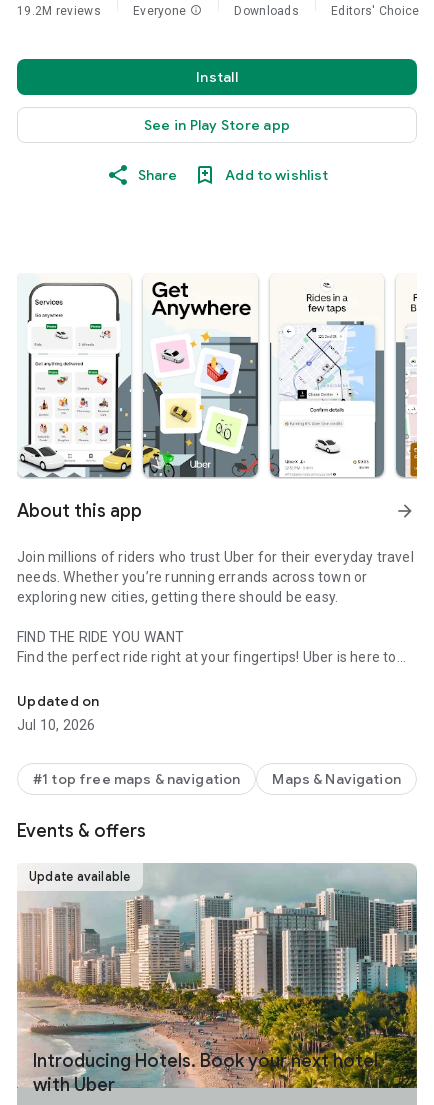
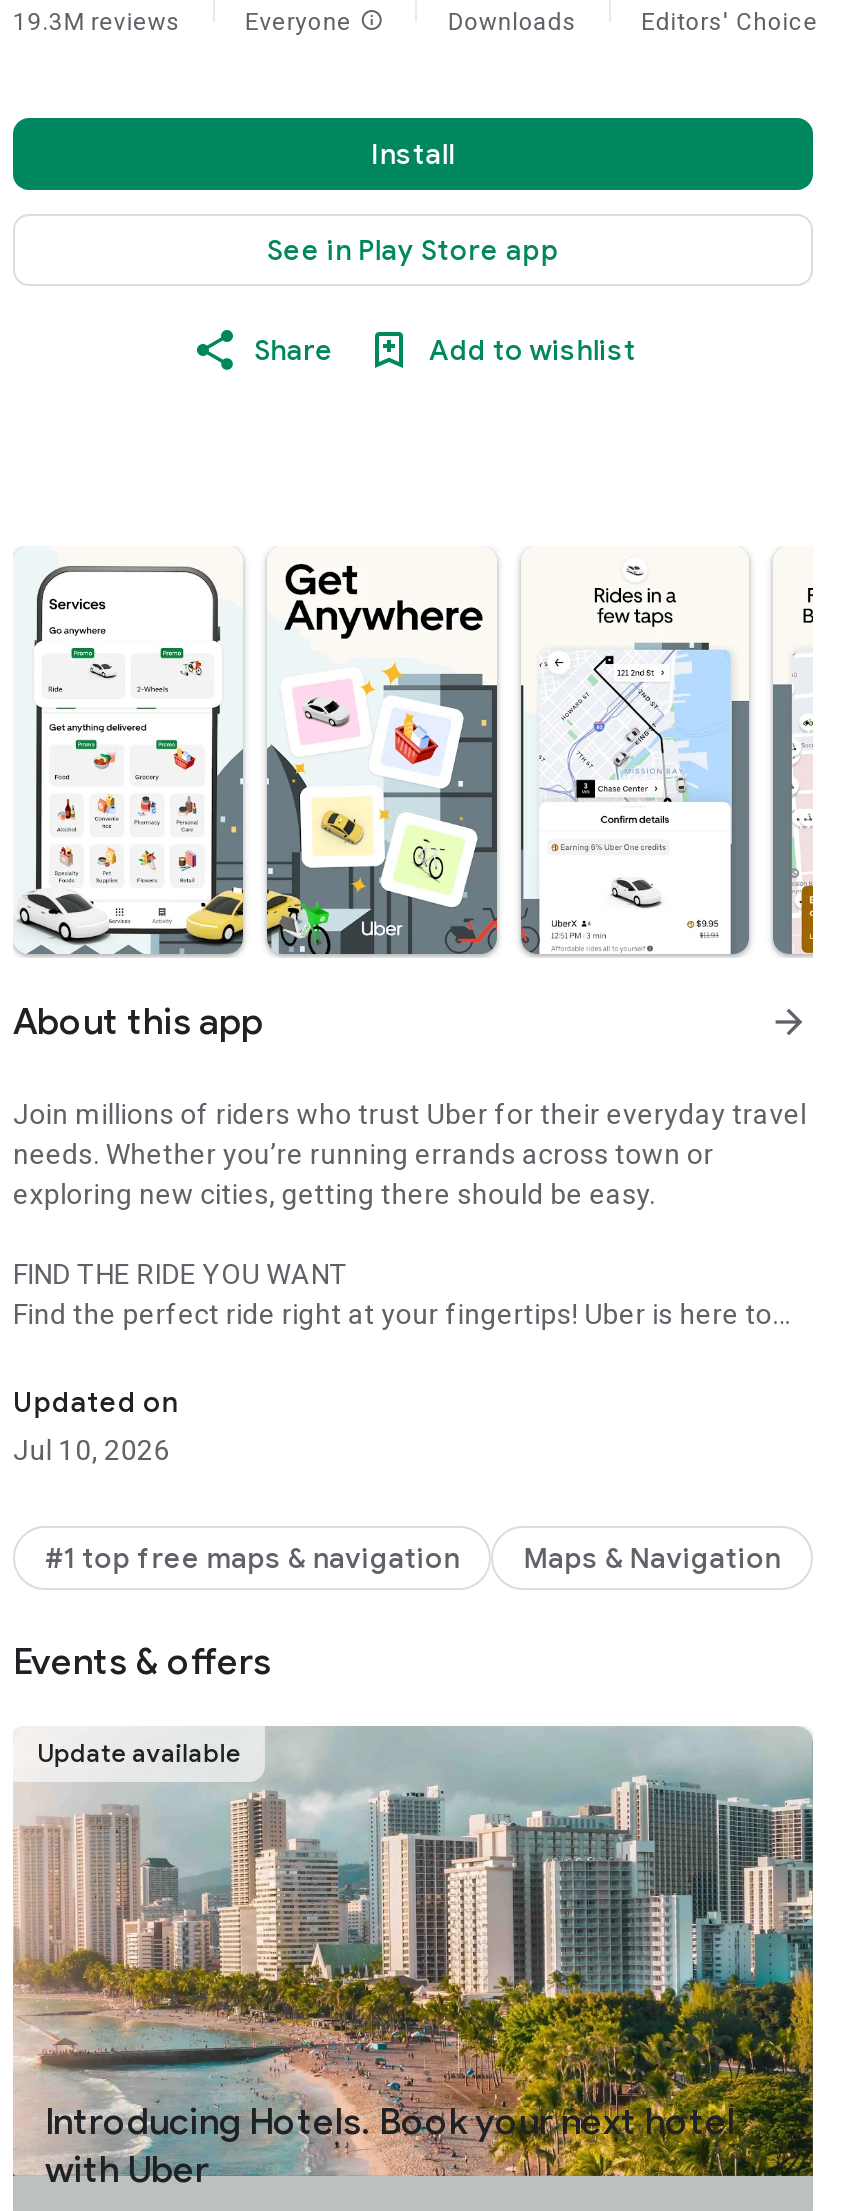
[17,4,101,18] 19.2M reviews -> [13,8,181,36] 19.3M reviews

